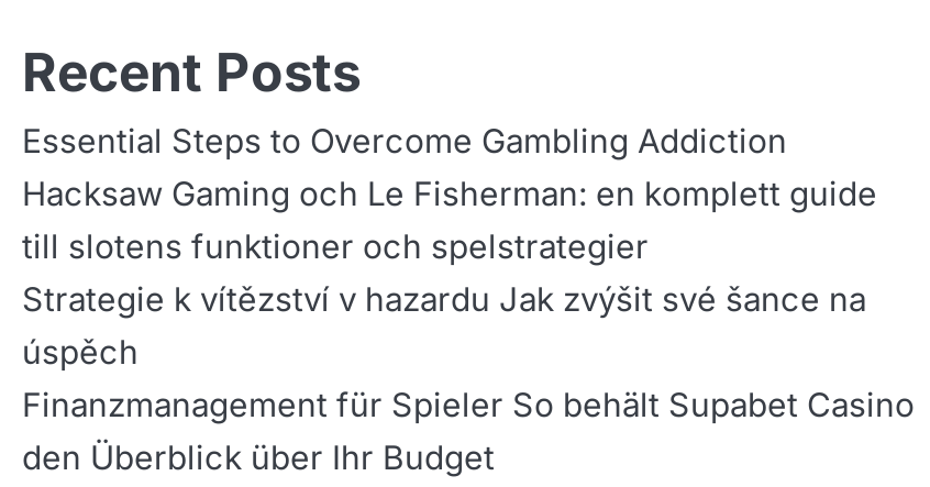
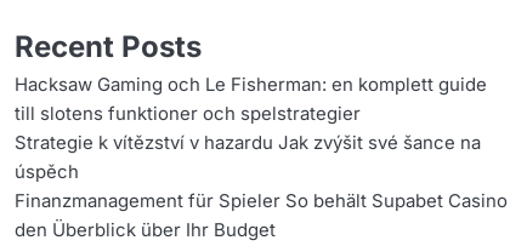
[22,123,787,162] Essential Steps to Overcome Gambling Addiction -> none

